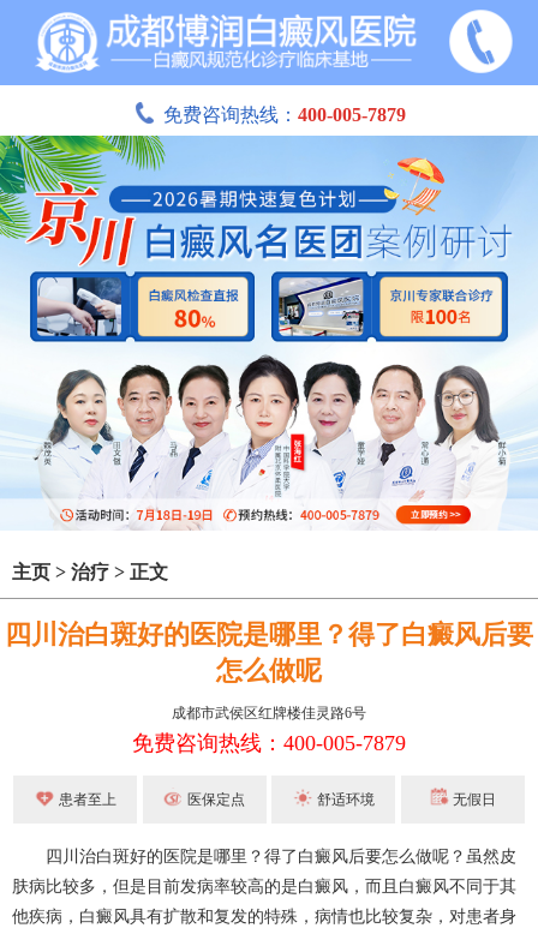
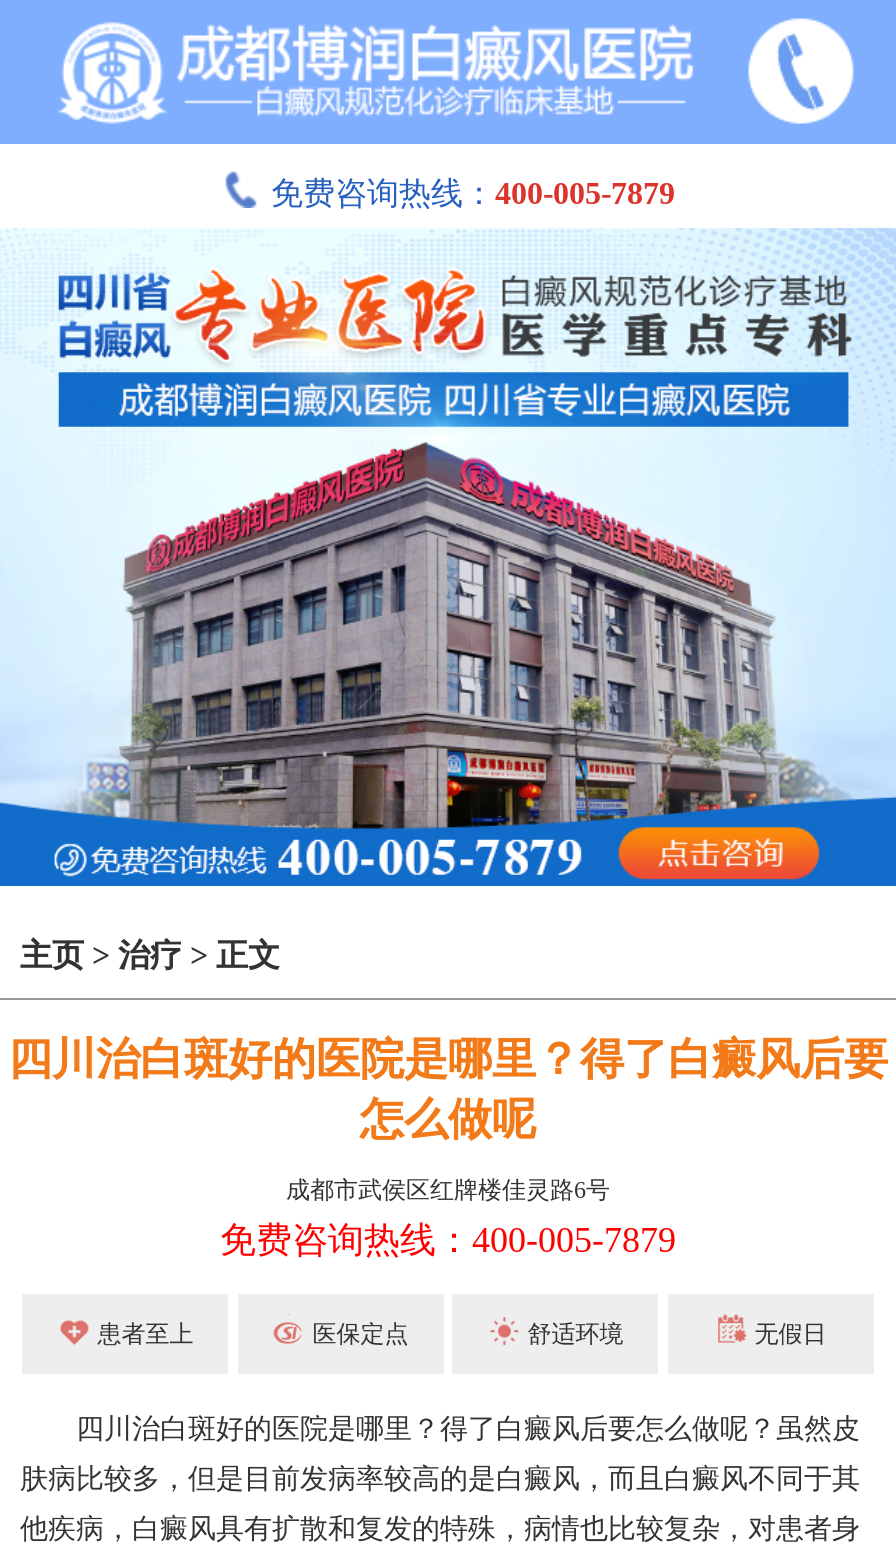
[4,134,534,531] [image] -> [6,228,890,888] [image]

